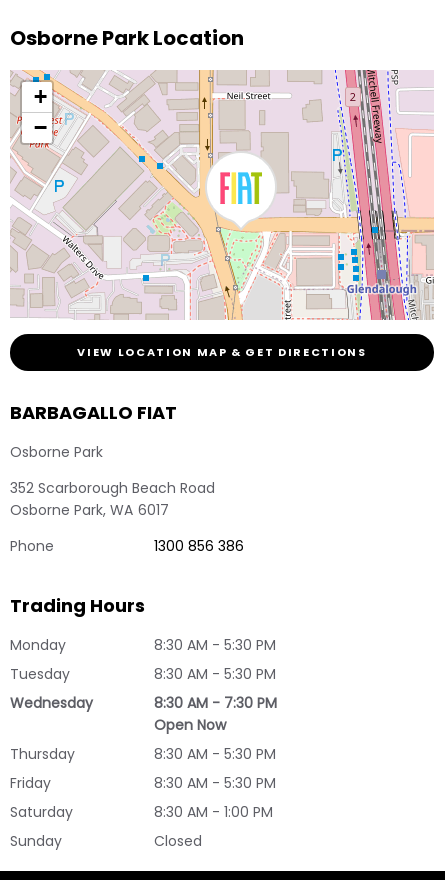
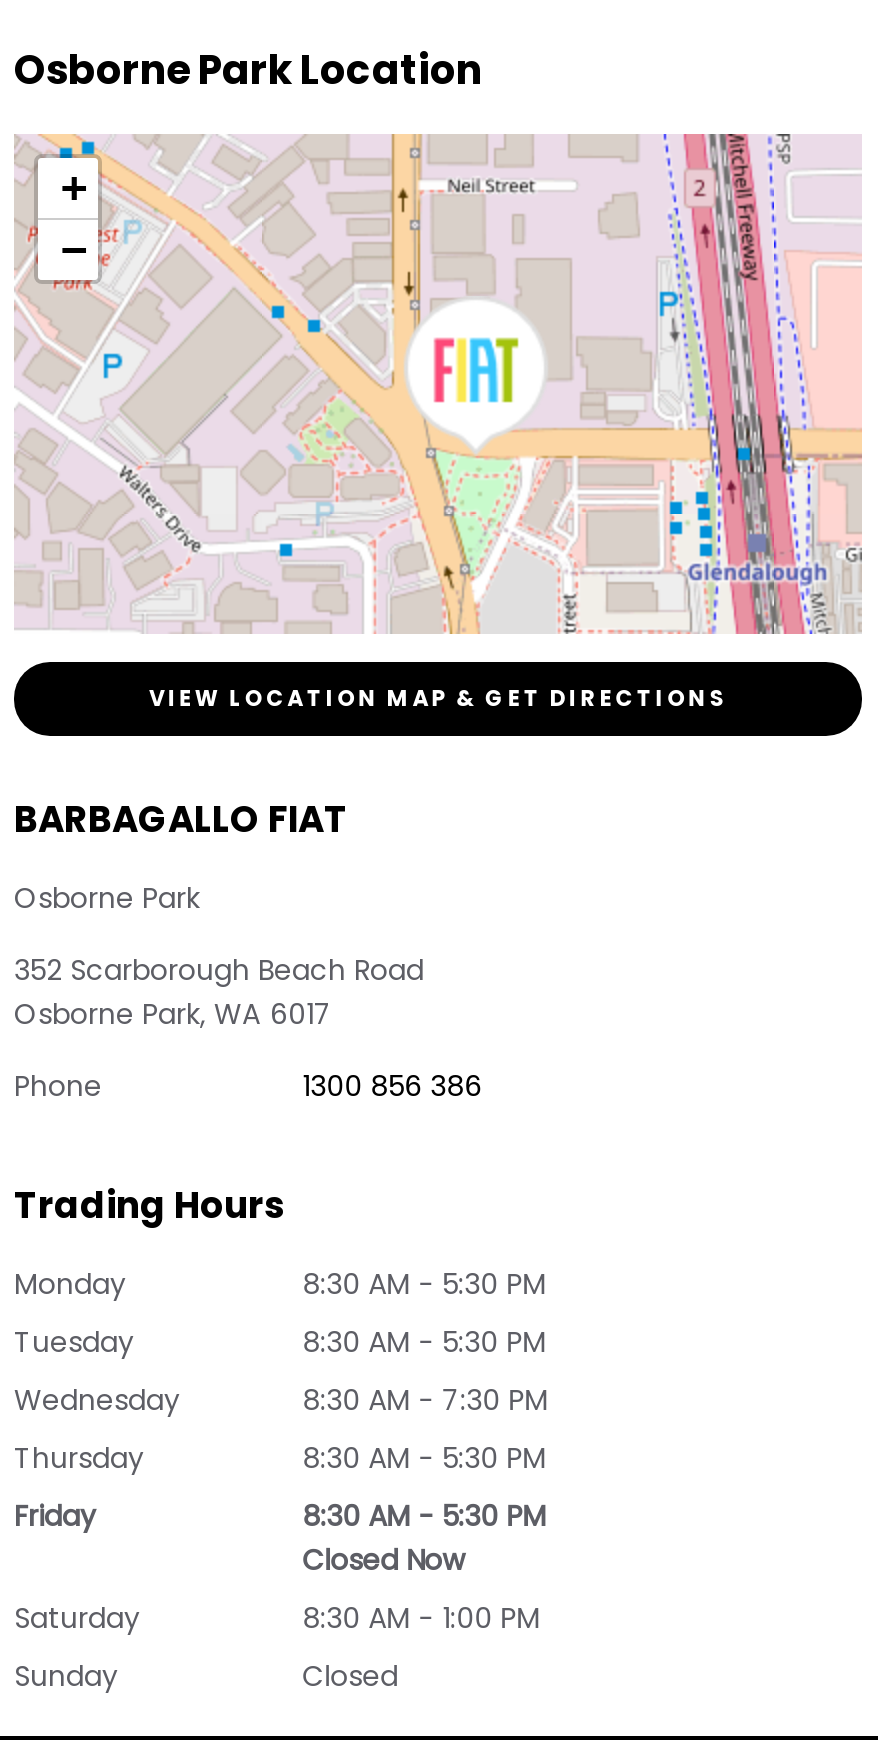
[154,715,226,735] Open Now -> none
moved [10,744,276,793] -> [14,1438,546,1536]: Thursday | 8:30 AM - 5:30 PM | Friday | 8:30 AM - 5:30 PM
none -> [302,1540,464,1580] Closed Now

